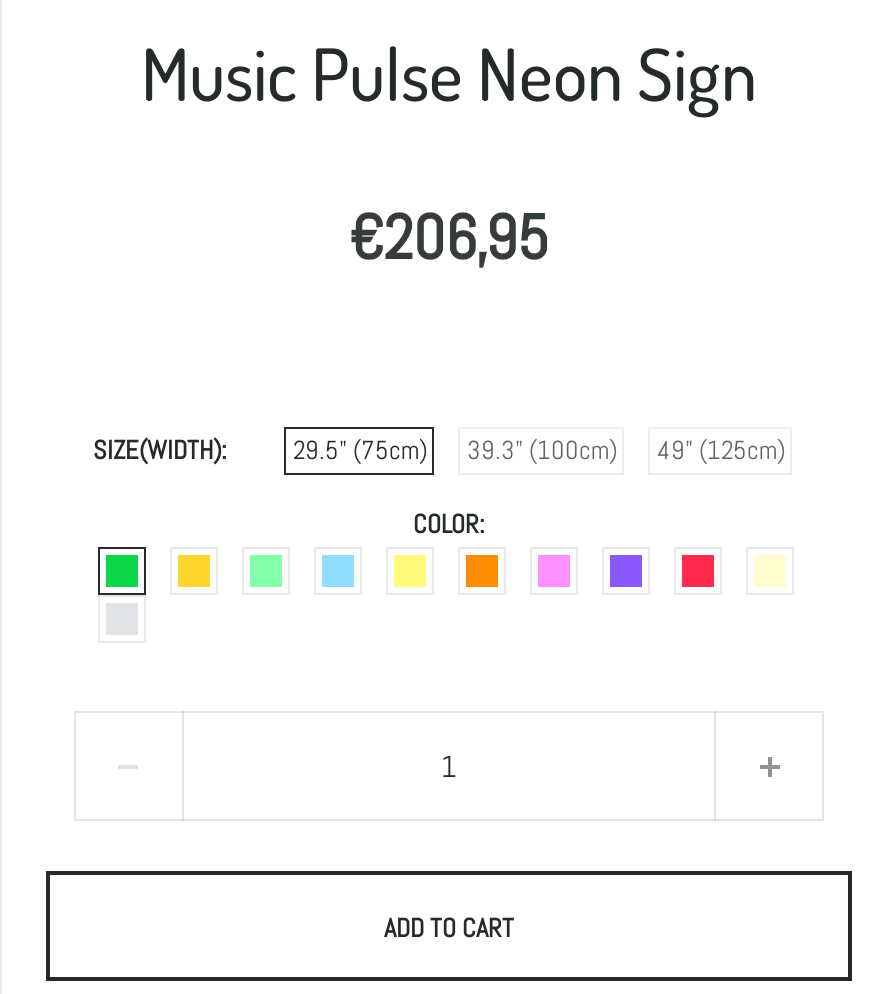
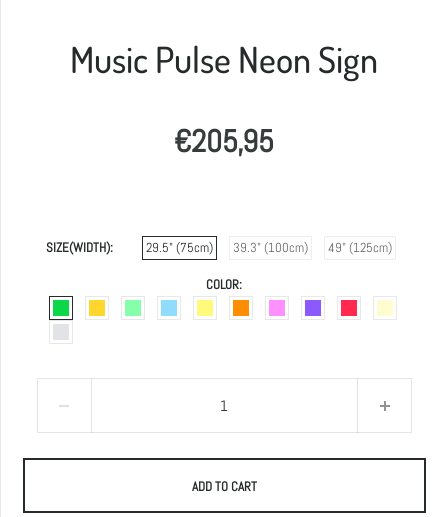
[349,199,549,277] €206,95 -> [174,122,274,161] €205,95

